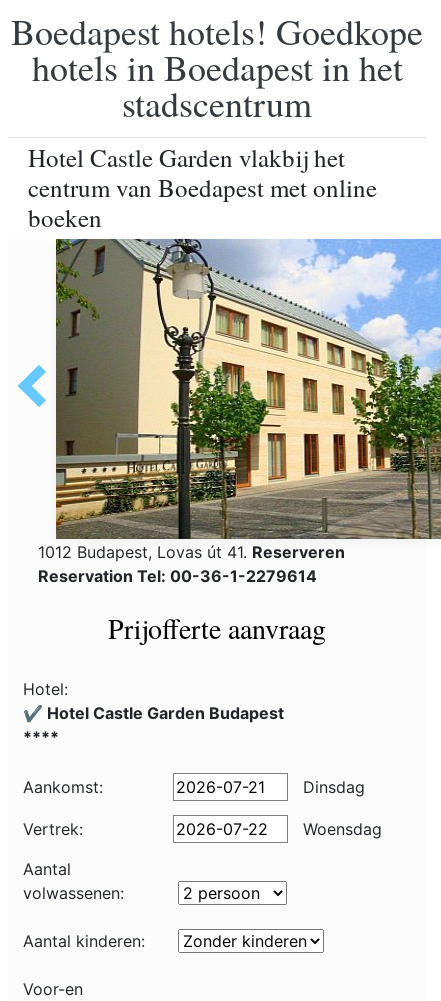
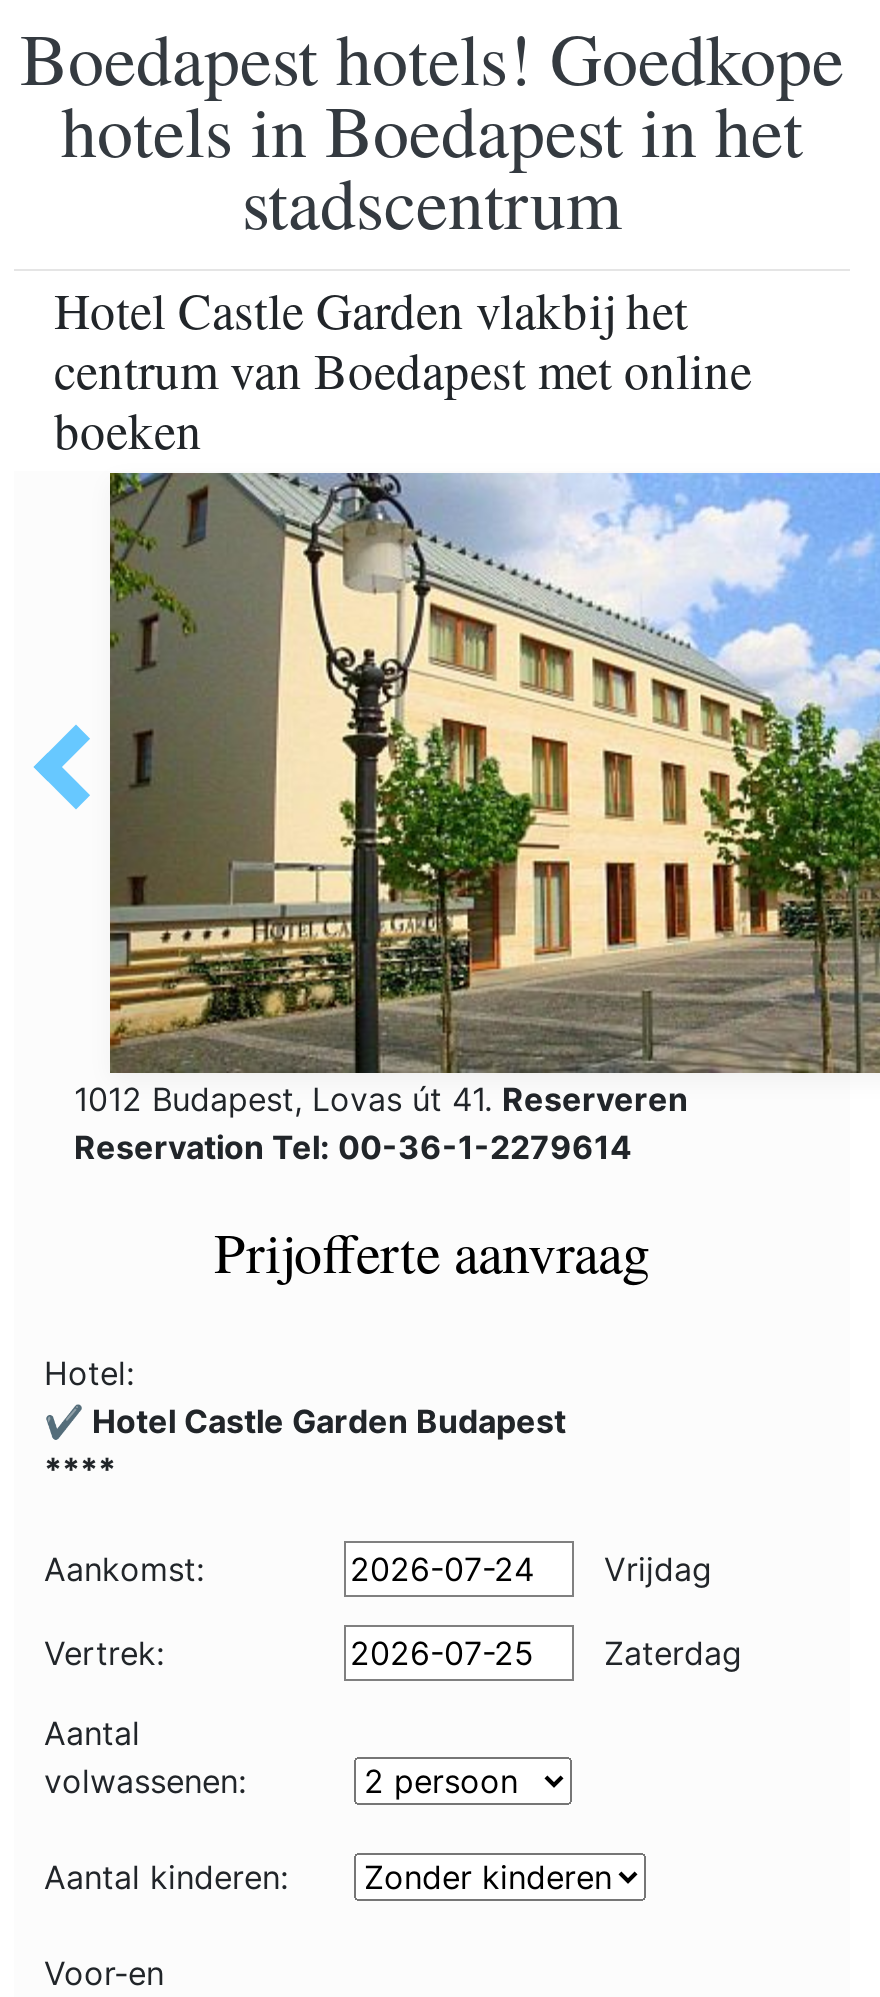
[298,777,365,797] Dinsdag -> [594,1549,712,1589] Vrijdag
[298,819,382,839] Woensdag -> [594,1633,742,1673] Zaterdag

